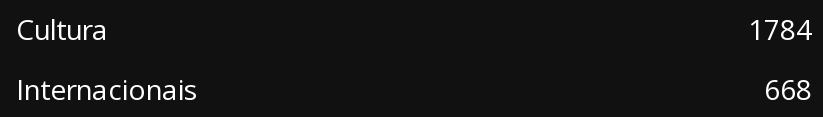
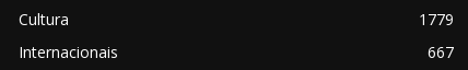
[748,10,812,48] 1784 -> [419,9,454,29] 1779
[764,70,812,108] 668 -> [428,41,454,62] 667

